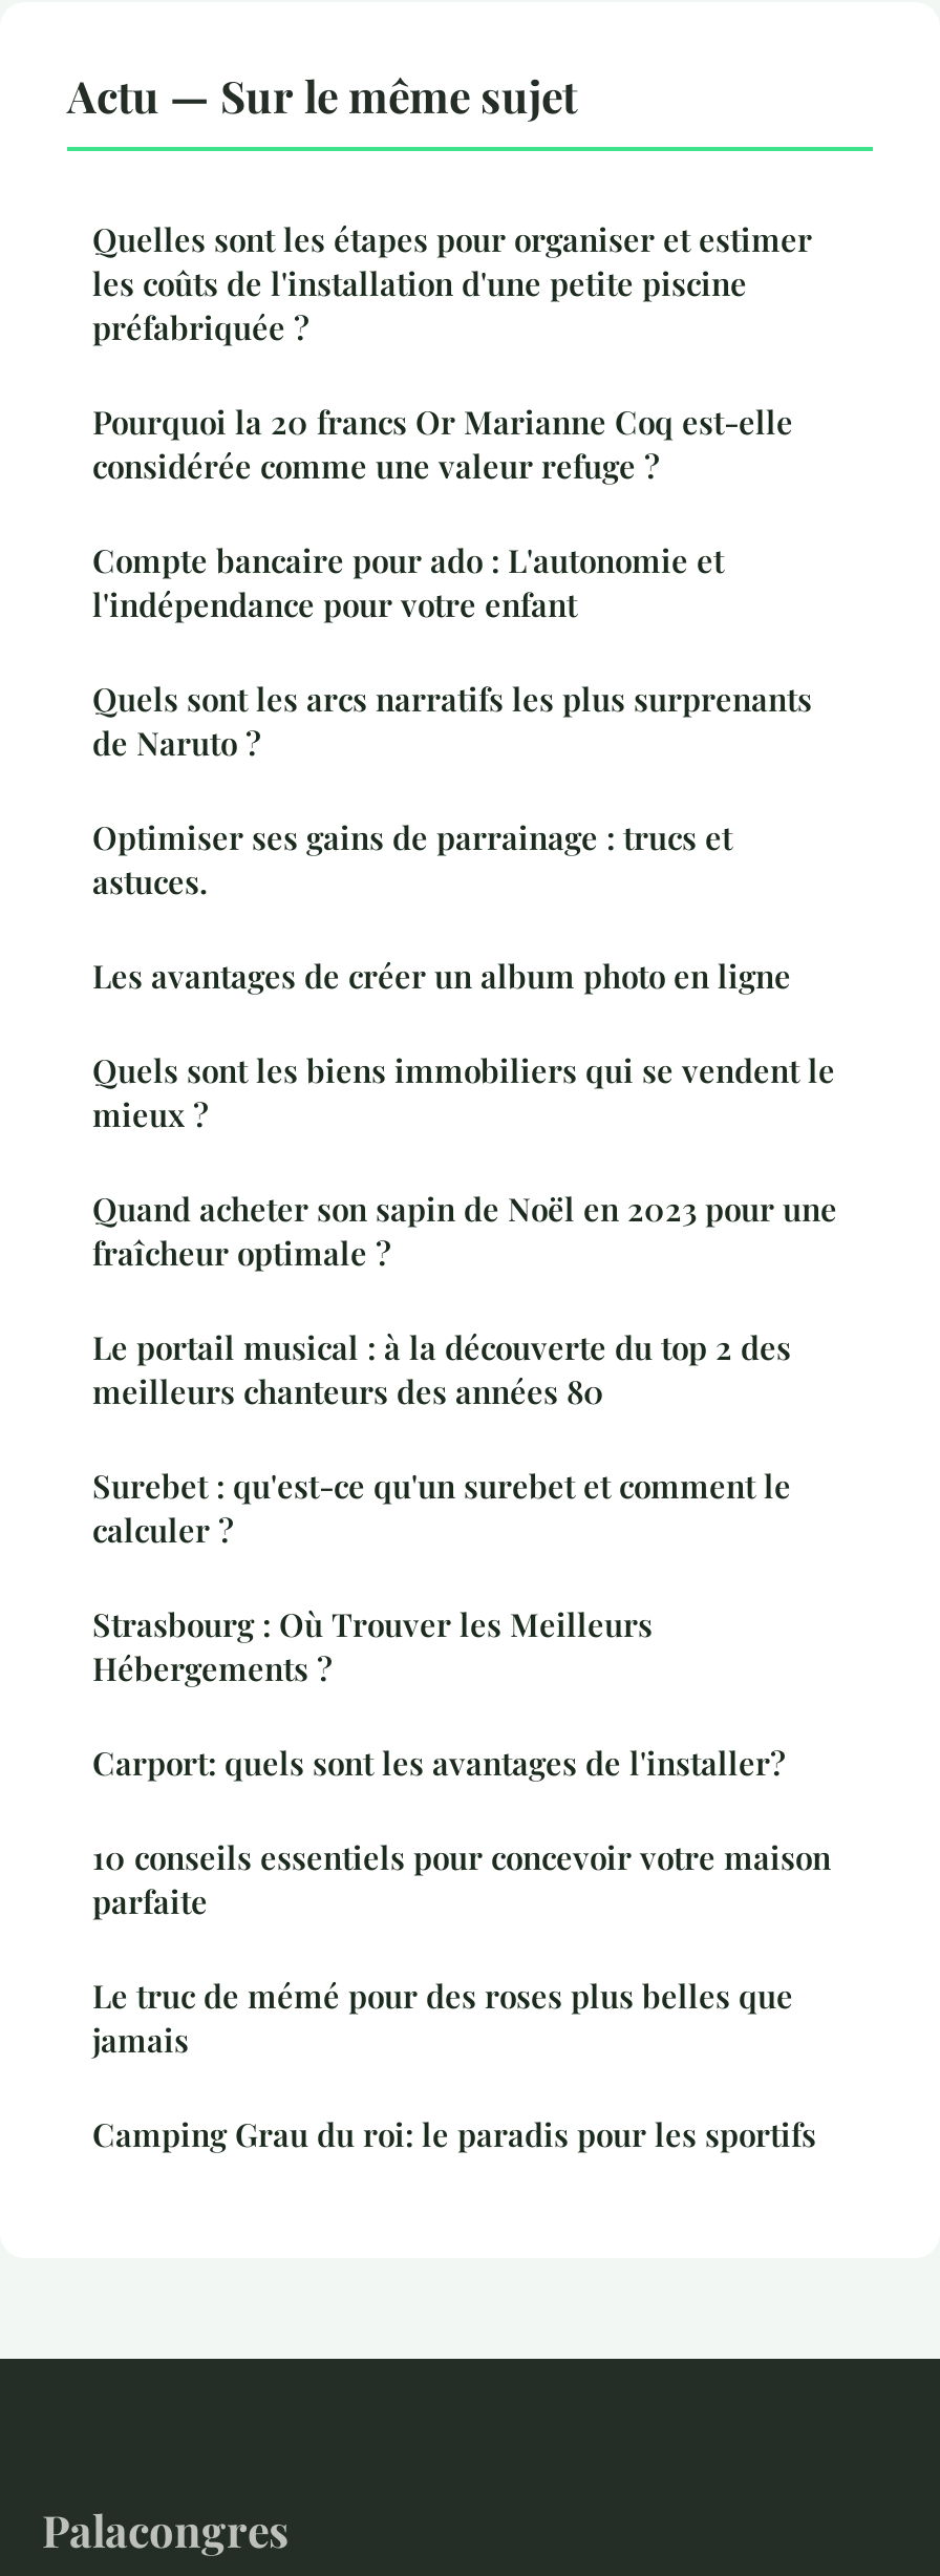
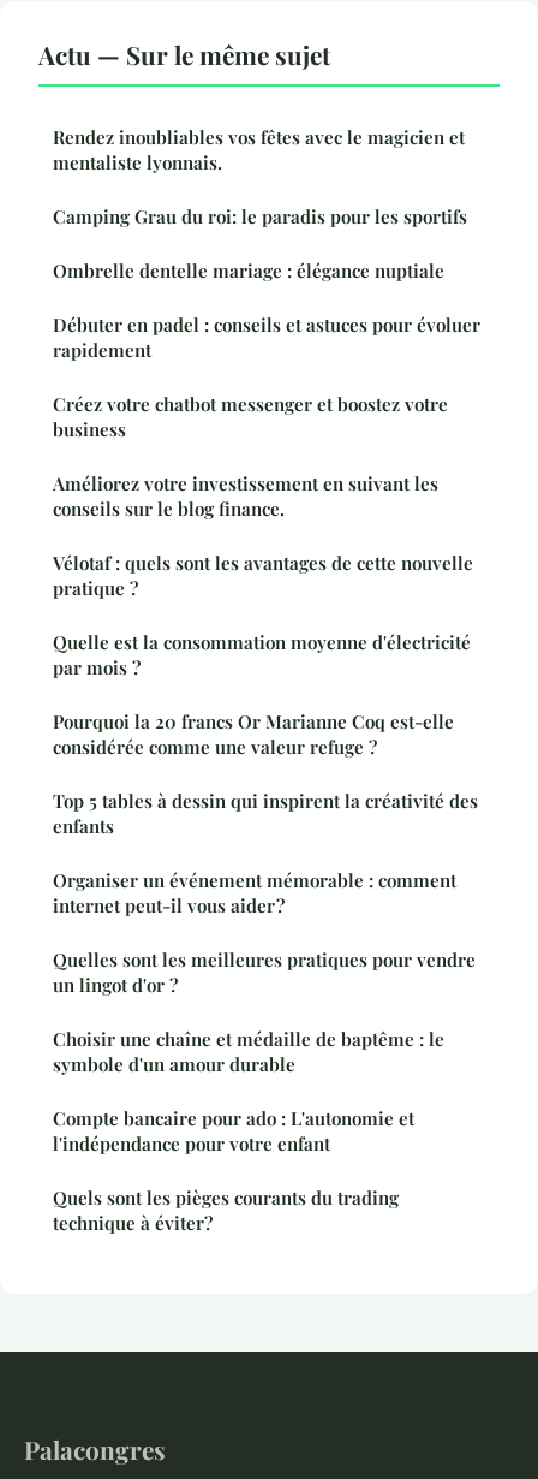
[92,217,812,348] Quelles sont les étapes pour organiser et estimer | les coûts de l'installation d'une petite piscine | préfabriquée ? -> [53,125,480,679] Rendez inoubliables vos fêtes avec le magicien et | mentaliste lyonnais. | Ombrelle dentelle mariage : élégance nuptiale | Débuter en padel : conseils et astuces pour évoluer | rapidement | Créez votre chatbot messenger et boostez votre | business | Améliorez votre investissement en suivant les | conseils sur le blog finance. | Vélotaf : quels sont les avantages de cette nouvelle | pratique ? | Quelle est la consommation moyenne d'électricité | par mois ?
moved [92,400,793,486] -> [53,709,454,758]: Pourquoi la 20 francs Or Marianne Coq est-elle | considérée comme une valeur refuge ?
none -> [53,788,478,1076] Top 5 tables à dessin qui inspirent la créativité des | enfants | Organiser un événement mémorable : comment | internet peut-il vous aider ? | Quelles sont les meilleures pratiques pour vendre | un lingot d'or ? | Choisir une chaîne et médaille de baptême : le | symbole d'un amour durable
moved [92,538,724,625] -> [53,1106,414,1155]: Compte bancaire pour ado : L'autonomie et | l'indépendance pour votre enfant
[92,677,837,2060] Quels sont les arcs narratifs les plus surprenants | de Naruto ? | Optimiser ses gains de parrainage : trucs et | astuces. | Les avantages de créer un album photo en ligne | Quels sont les biens immobiliers qui se vendent le | mieux ? | Quand acheter son sapin de Noël en 2023 pour une | fraîcheur optimale ? | Le portail musical : à la découverte du top 2 des | meilleurs chanteurs des années 80 | Surebet : qu'est-ce qu'un surebet et comment le | calculer ? | Strasbourg : Où Trouver les Meilleurs | Hébergements ? | Carport: quels sont les avantages de l'installer? | 10 conseils essentiels pour concevoir votre maison | parfaite | Le truc de mémé pour des roses plus belles que | jamais -> [53,1185,399,1234] Quels sont les pièges courants du trading | technique à éviter?
moved [92,2112,816,2154] -> [53,204,467,228]: Camping Grau du roi: le paradis pour les sportifs

